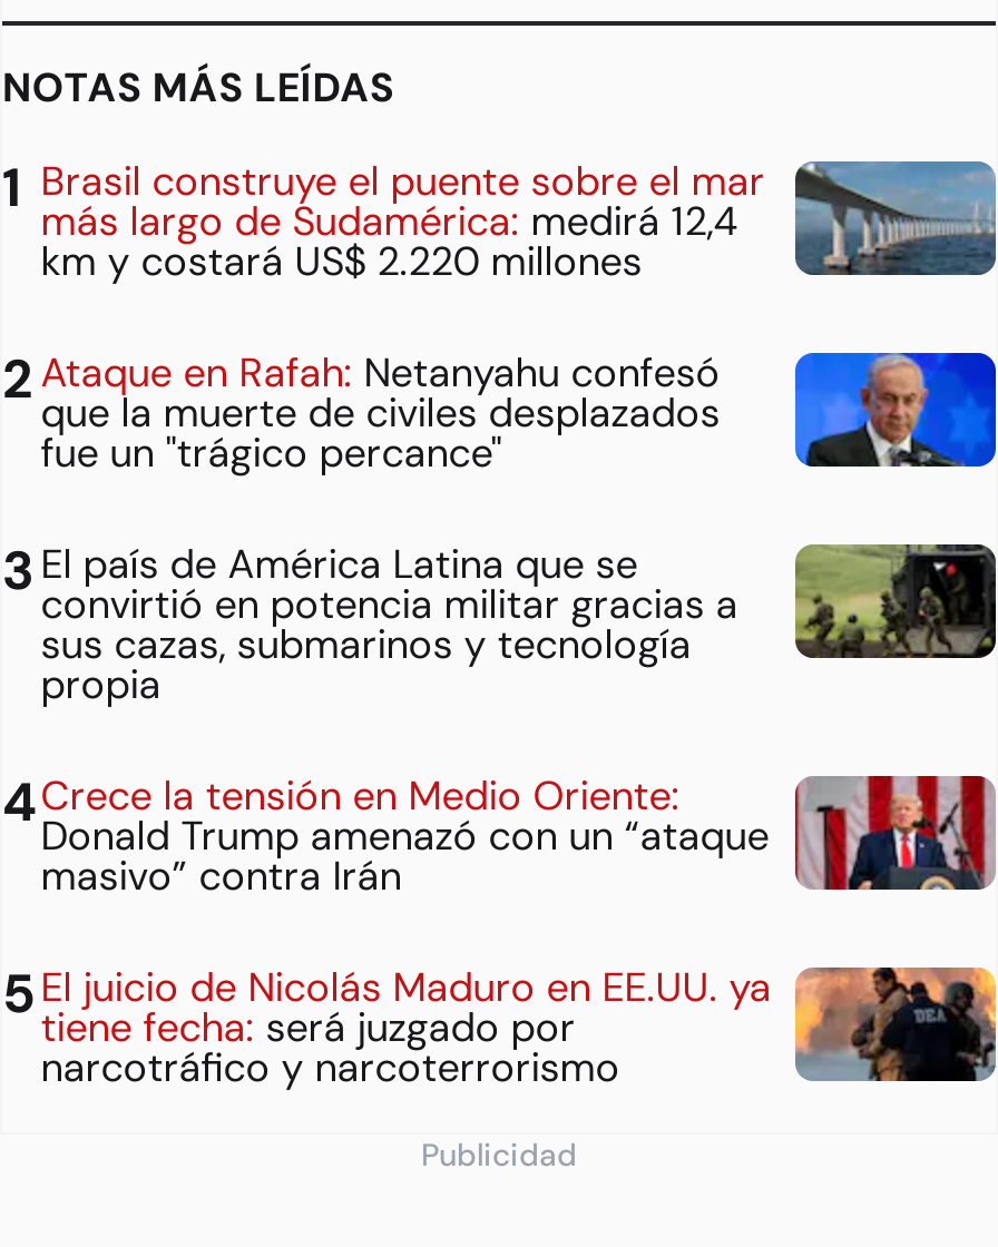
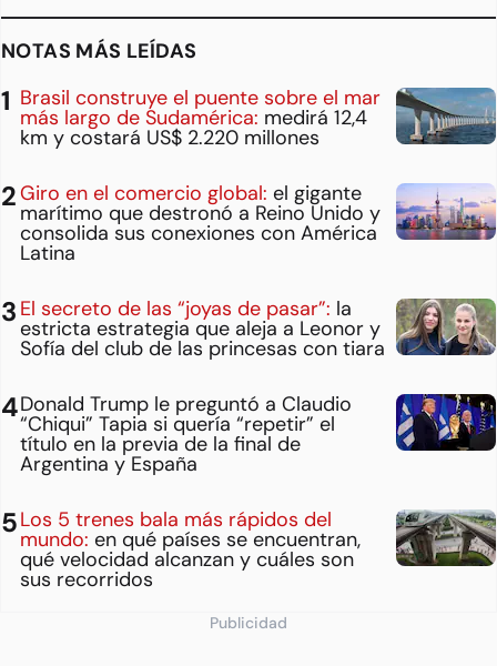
[41,346,991,480] [image] | Ataque en Rafah: Netanyahu confesó | que la muerte de civiles desplazados | fue un "trágico percance" -> [20,180,494,266] [image] | Giro en el comercio global: el gigante | marítimo que destronó a Reino Unido y | consolida sus conexiones con América | Latina
[41,538,991,711] [image] | El país de América Latina que se | convirtió en potencia militar gracias a | sus cazas, submarinos y tecnología | propia -> [20,295,494,362] [image] | El secreto de las “joyas de pasar”: la | estricta estrategia que aleja a Leonor y | Sofía del club de las princesas con tiara
[41,769,991,903] [image] | Crece la tensión en Medio Oriente: | Donald Trump amenazó con un “ataque | masivo” contra Irán -> [20,391,494,477] [image] | Donald Trump le preguntó a Claudio | “Chiqui” Tapia si quería “repetir” el | título en la previa de la final de | Argentina y España
[41,961,991,1094] [image] | El juicio de Nicolás Maduro en EE.UU. ya | tiene fecha: será juzgado por | narcotráfico y narcoterrorismo -> [20,506,494,593] [image] | Los 5 trenes bala más rápidos del | mundo: en qué países se encuentran, | qué velocidad alcanzan y cuáles son | sus recorridos

